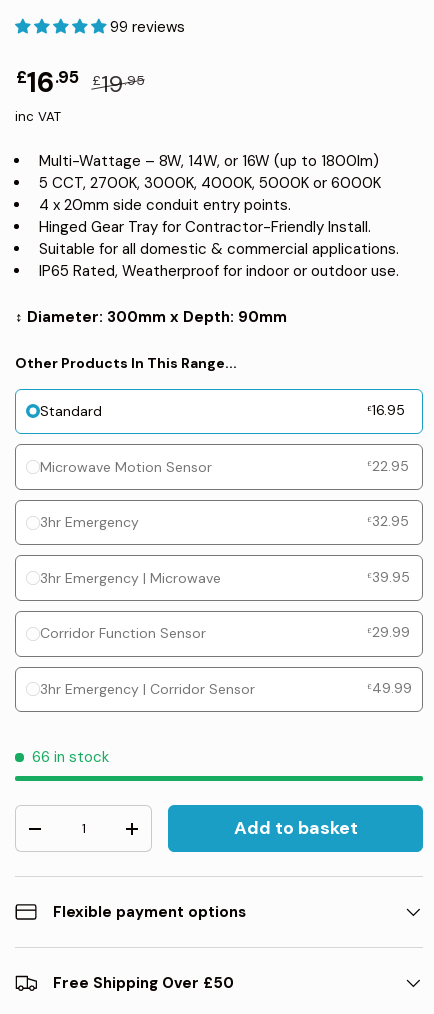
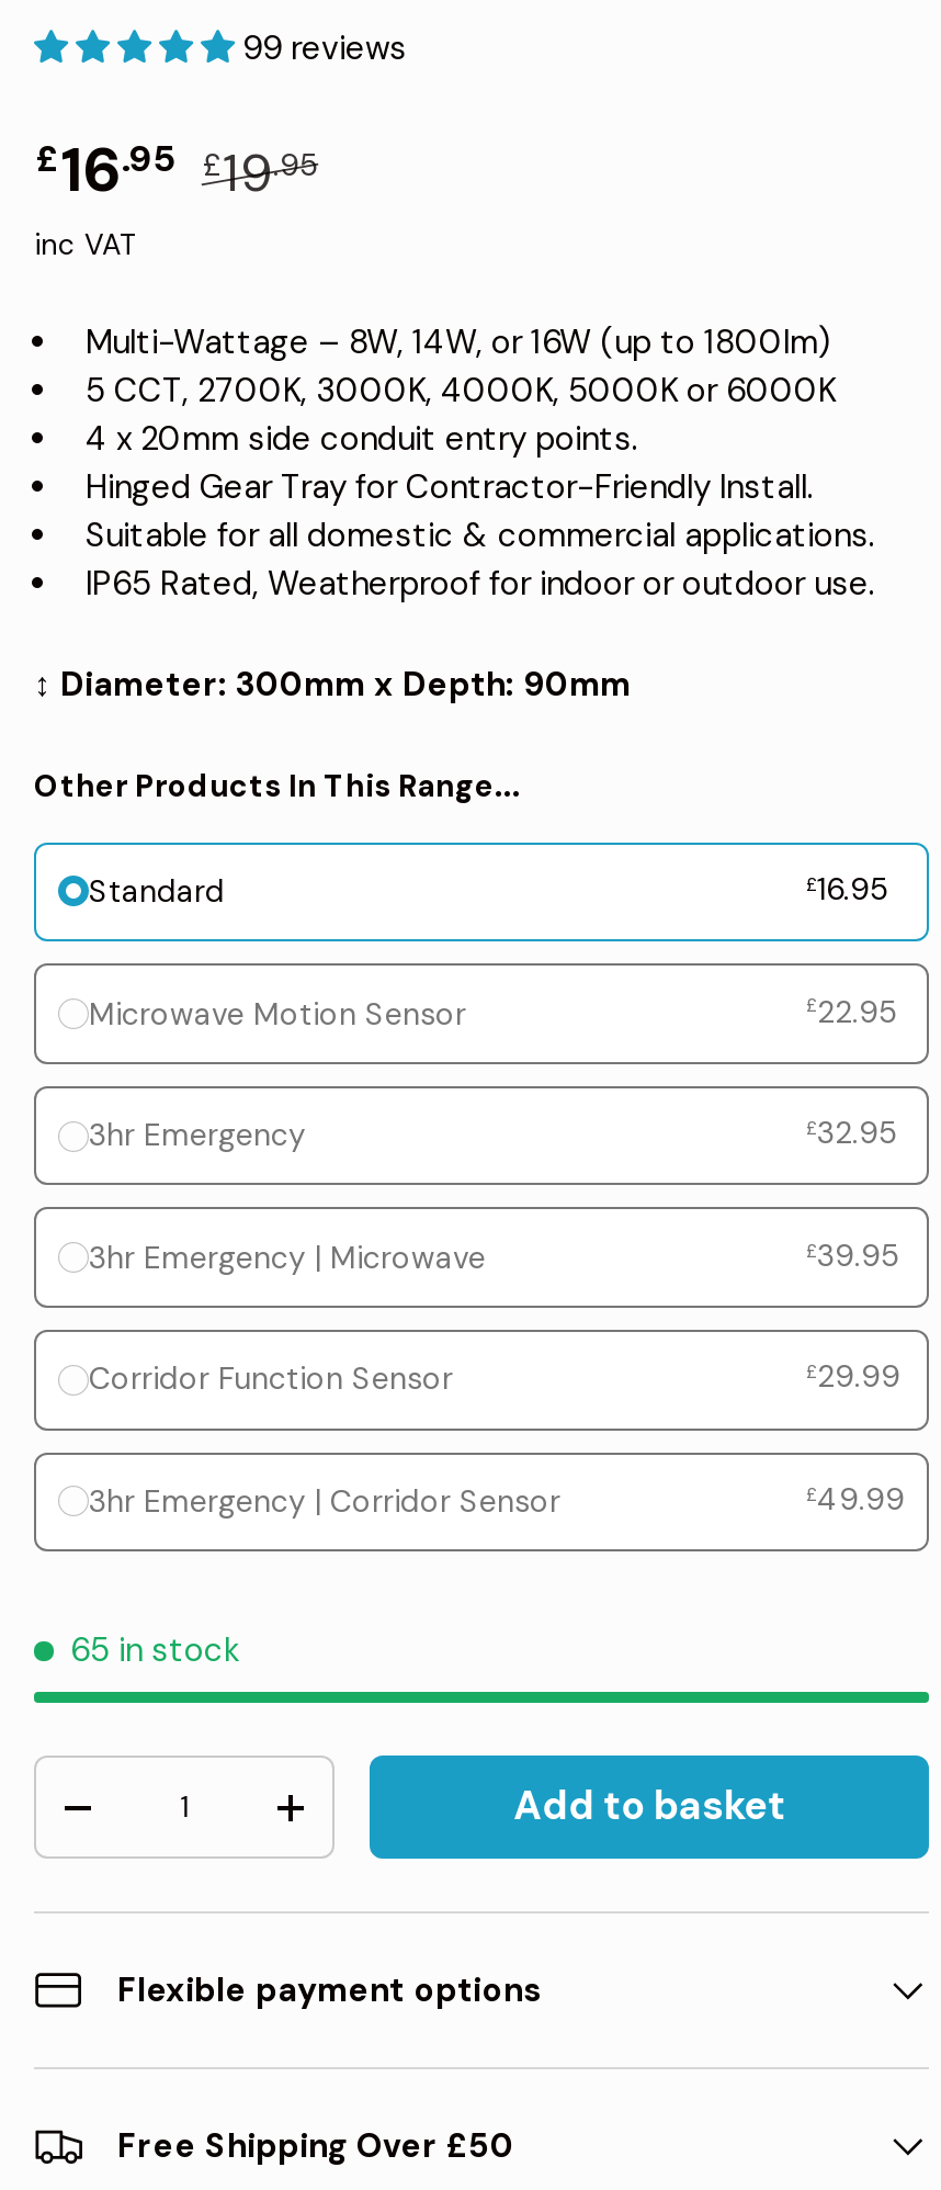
[31,747,108,767] 66 in stock -> [70,1629,239,1673] 65 in stock

